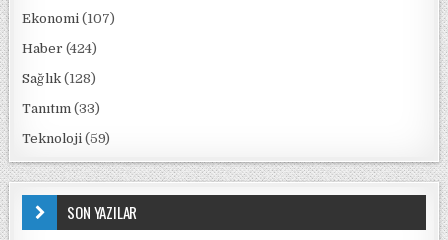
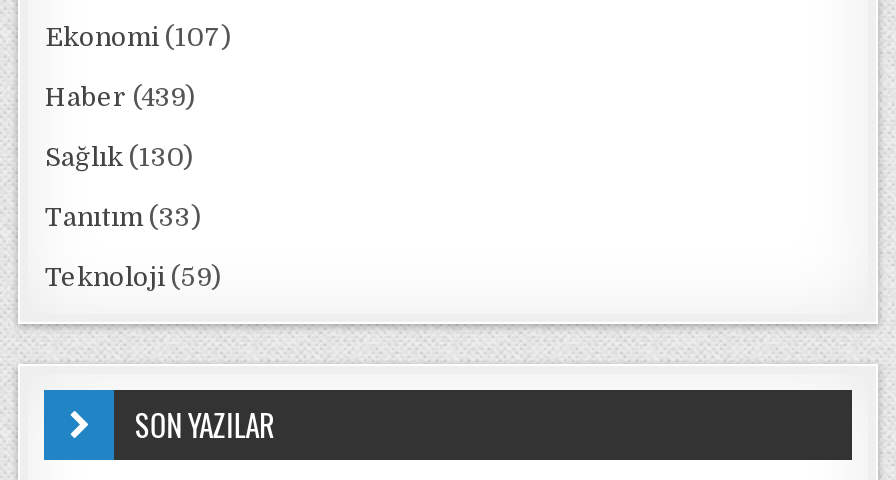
[22,41,97,56] Haber (424) -> [45,82,195,112] Haber (439)
[22,71,96,86] Sağlık (128) -> [45,142,193,172] Sağlık (130)

